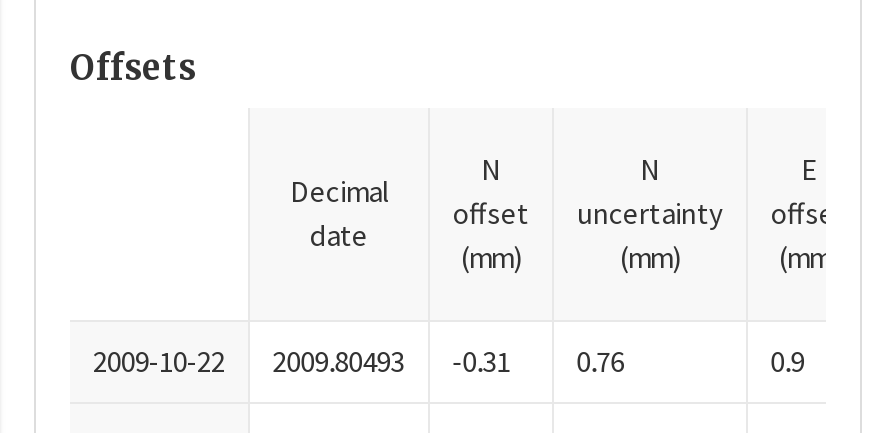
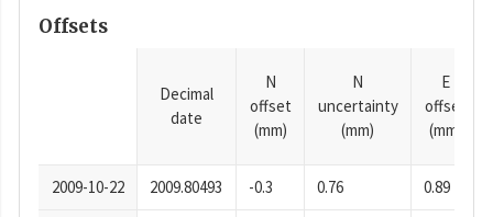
[452,342,510,380] -0.31 -> [249,176,273,197] -0.3
[770,342,804,380] 0.9 -> [424,176,450,197] 0.89

